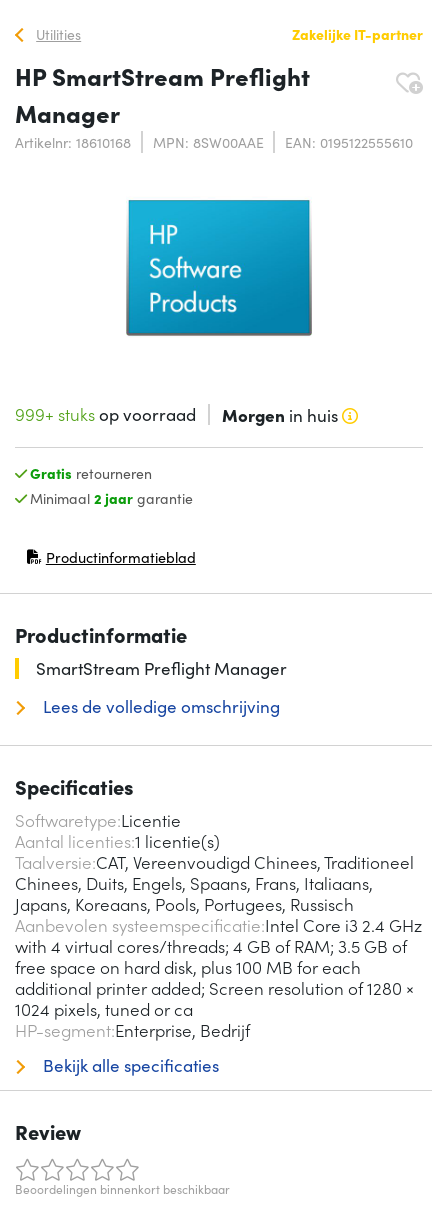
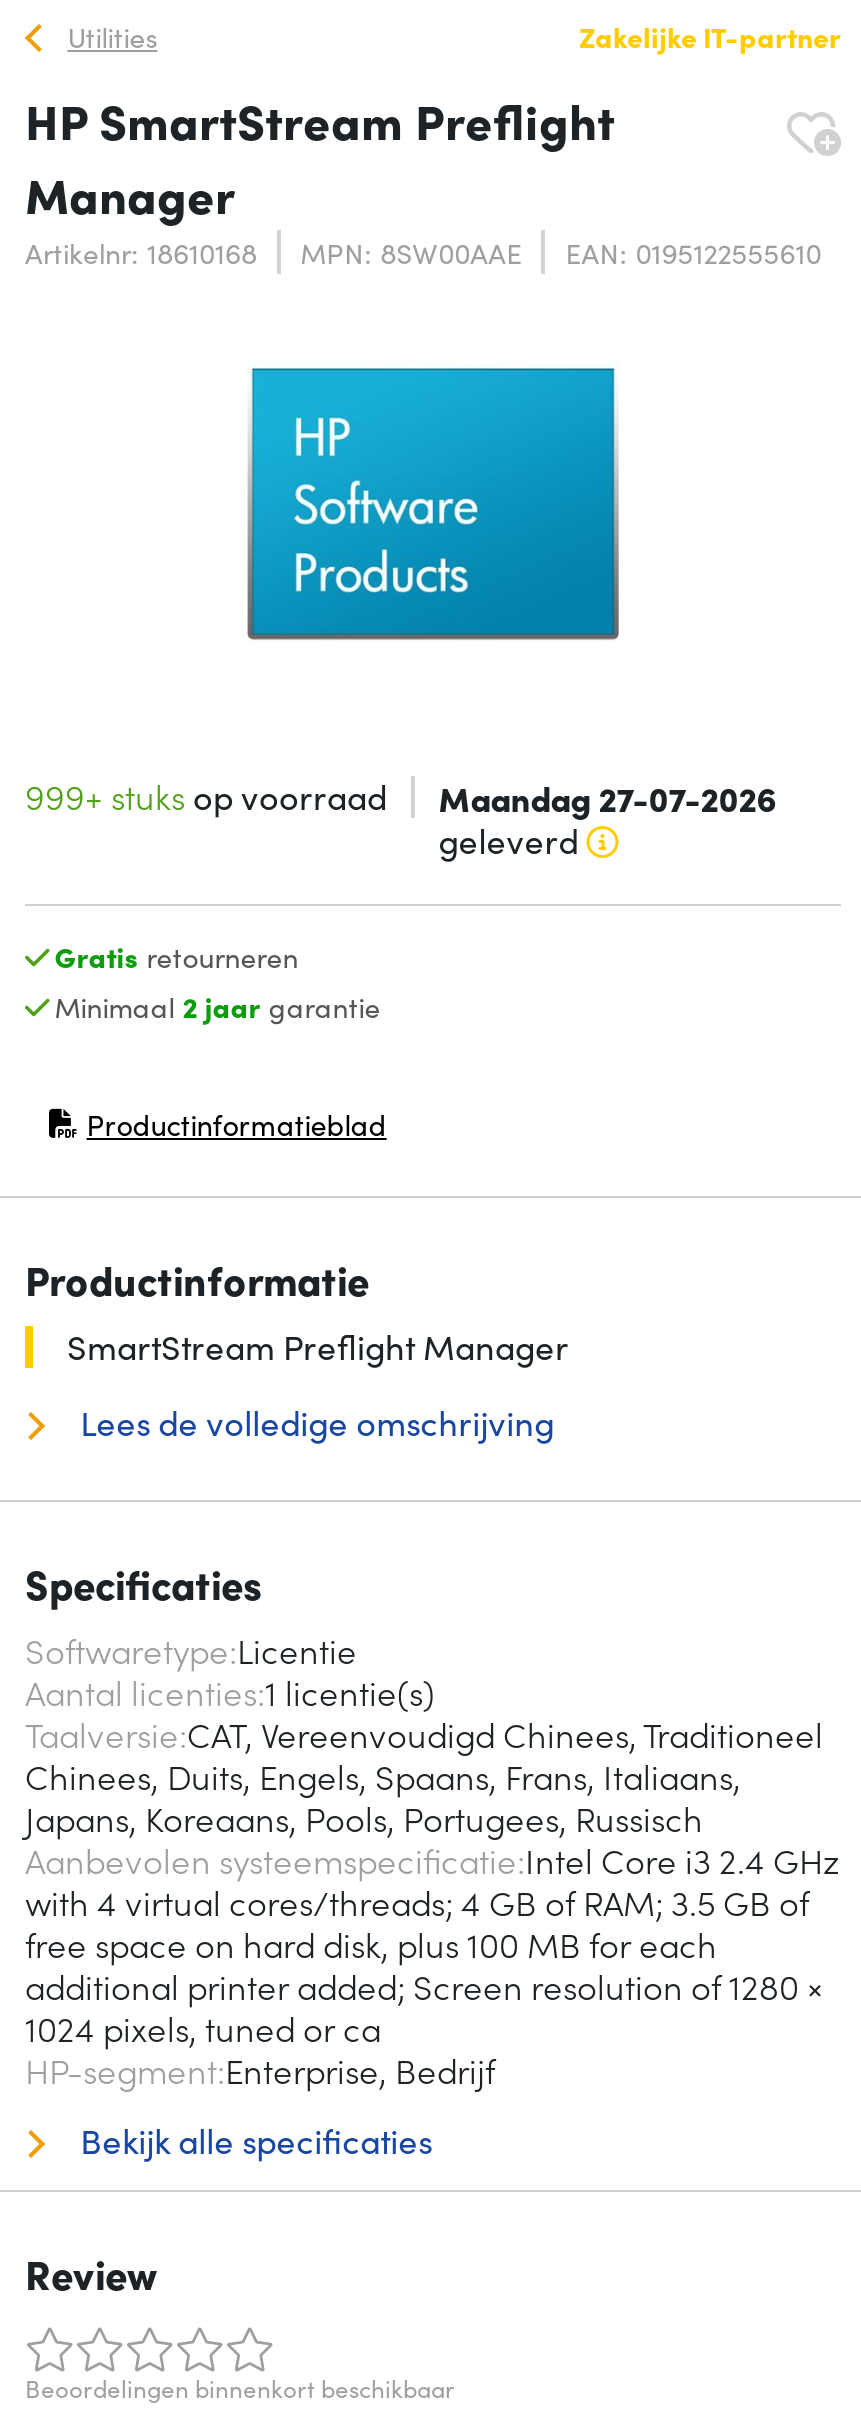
[222,403,338,427] Morgen in huis -> [439,774,777,864] Maandag 27-07-2026 | geleverd

